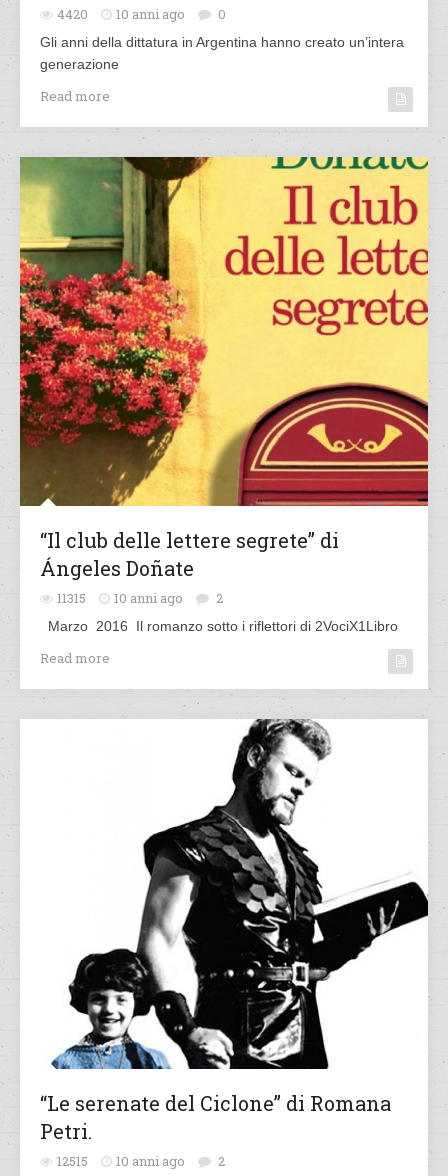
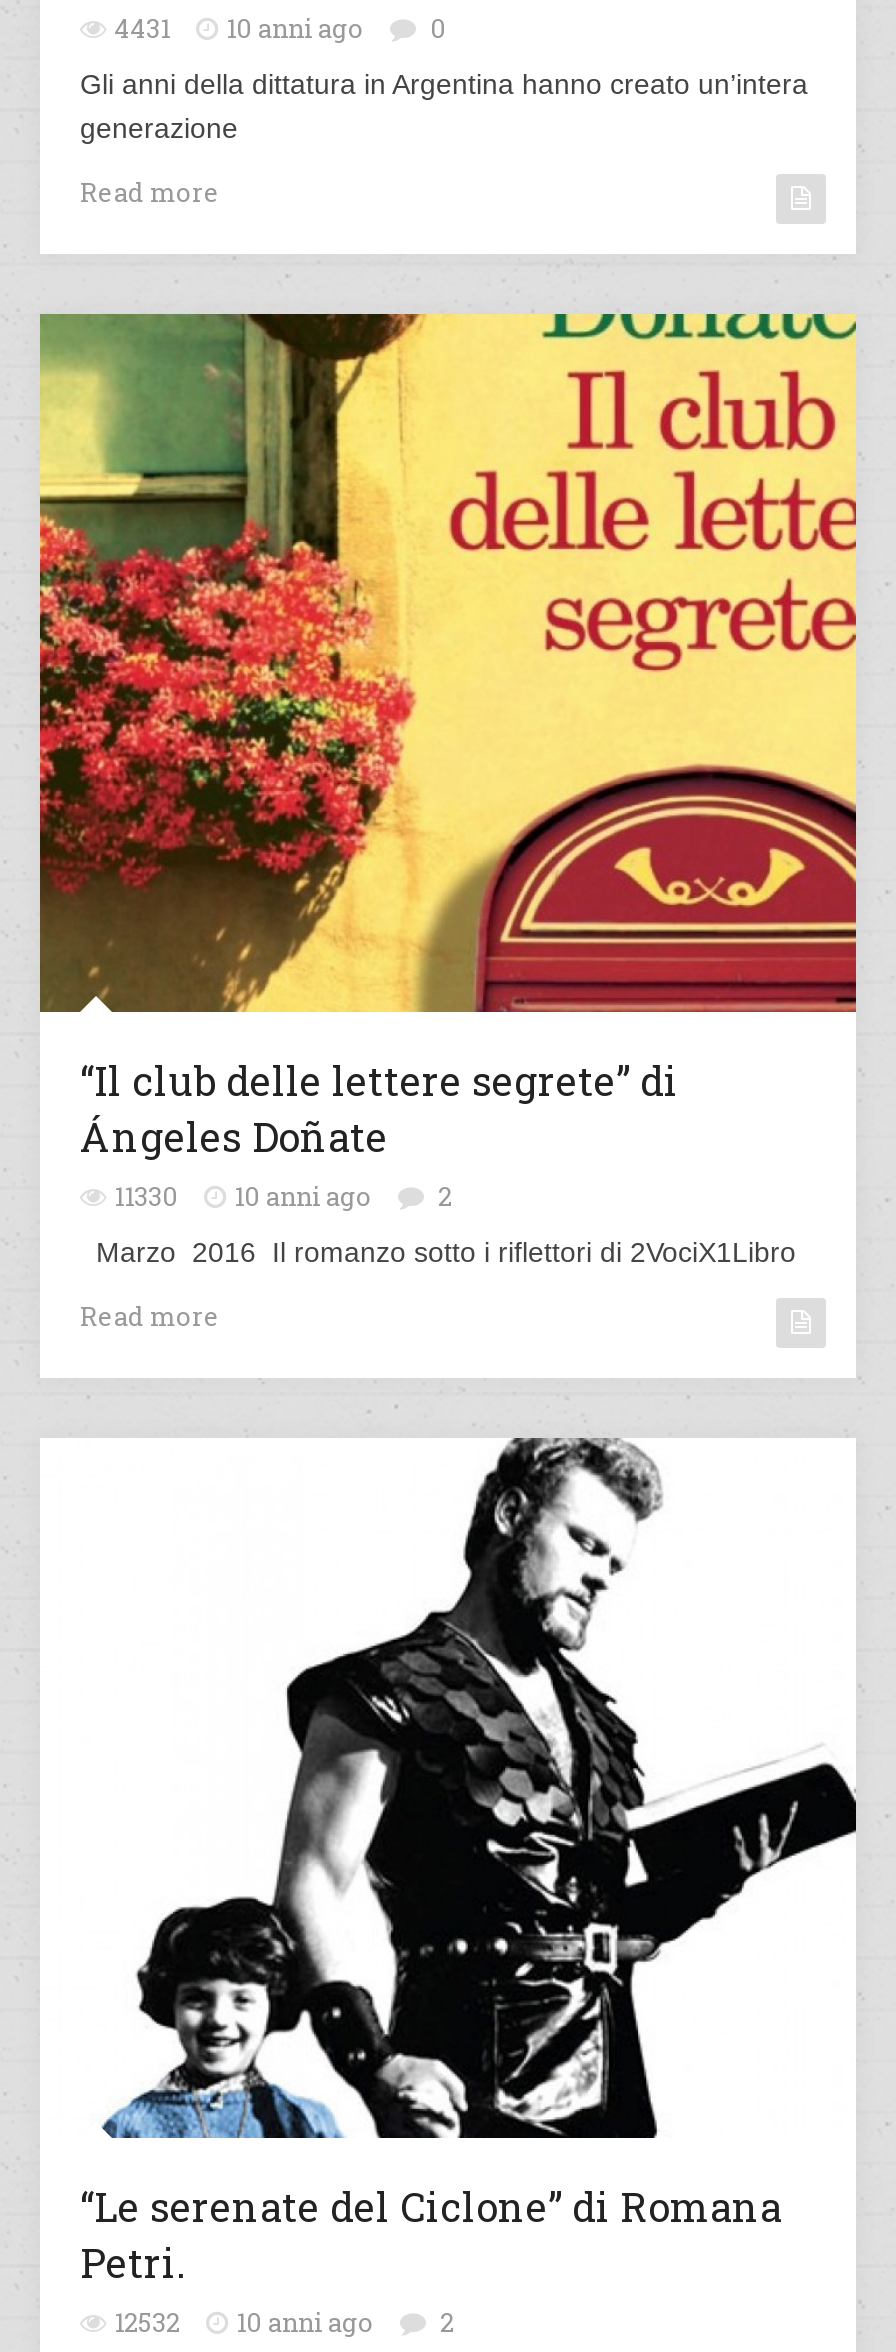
[57,5,226,23] 4420 10 anni ago 0 -> [114,9,446,45] 4431 10 anni ago 0
[57,589,223,607] 11315 10 anni ago 2 -> [114,1179,452,1215] 11330 10 anni ago 2
[57,1152,225,1170] 12515 10 anni ago 2 -> [114,2304,454,2340] 12532 10 anni ago 2

